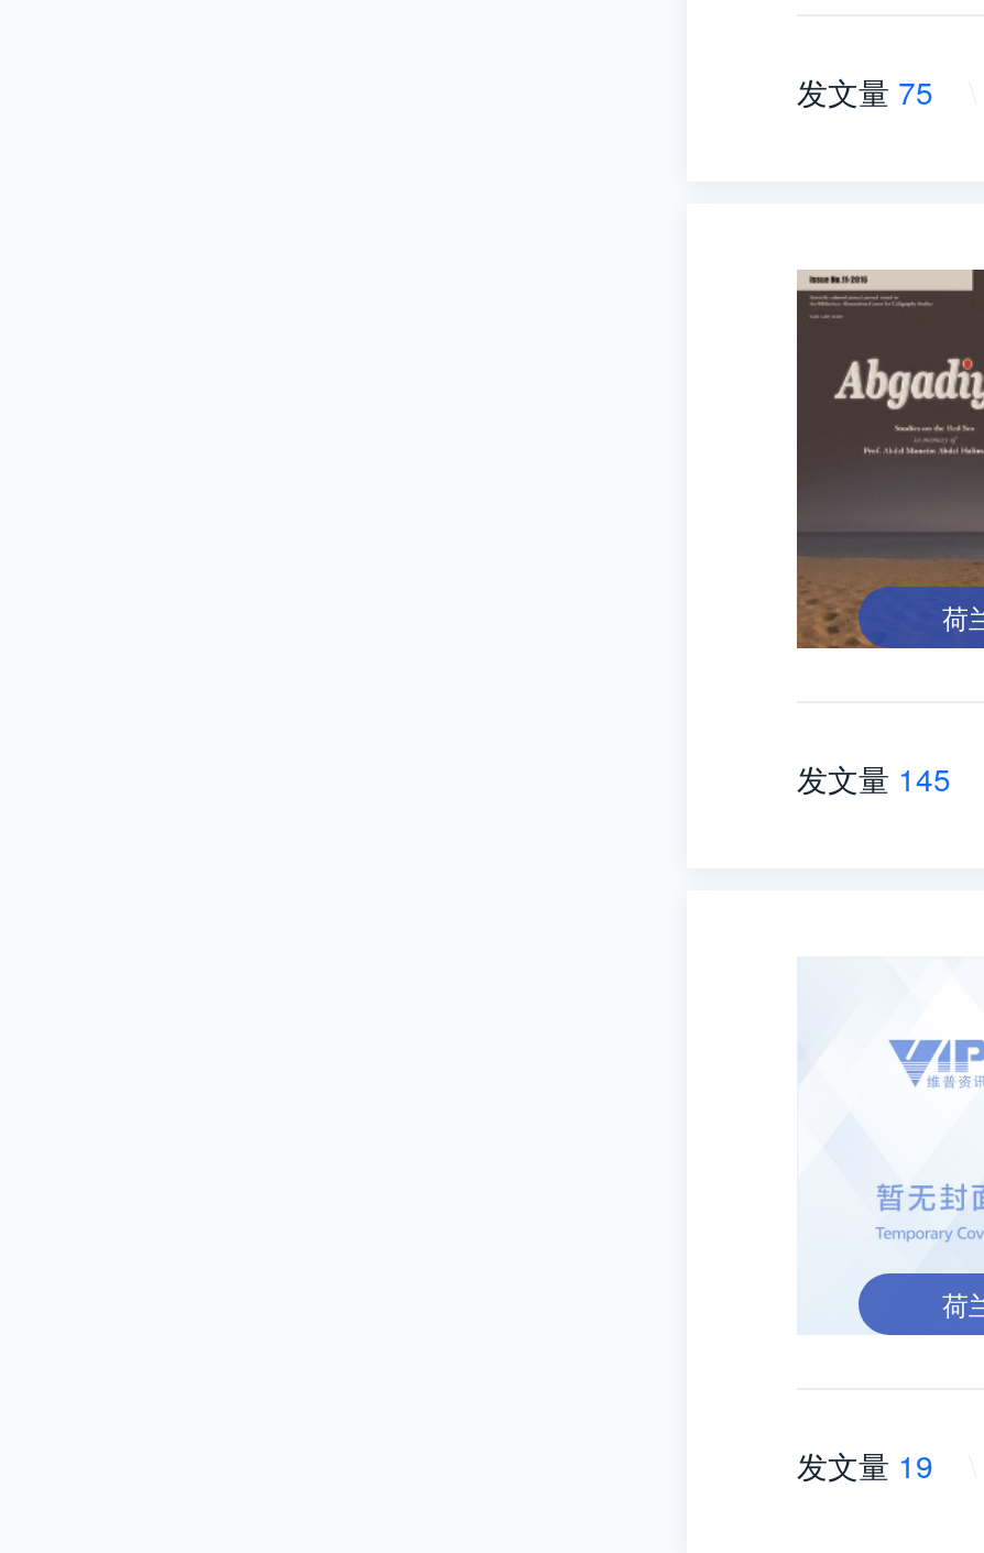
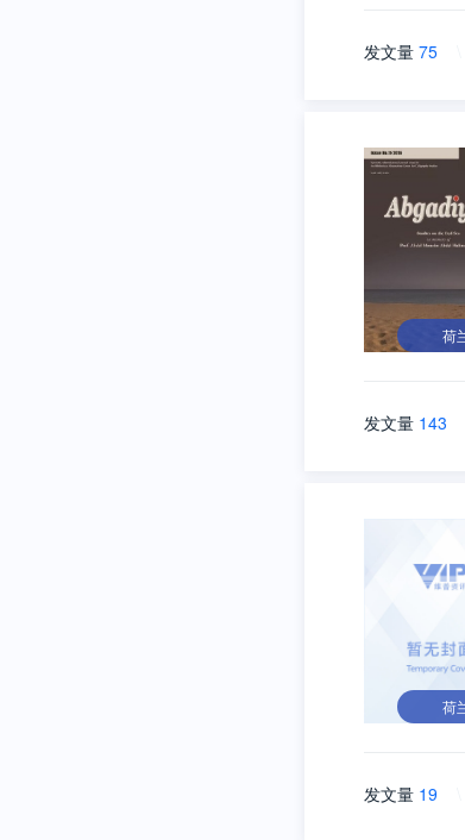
[797,756,951,800] 发文量145 -> [364,410,447,434] 发文量143

